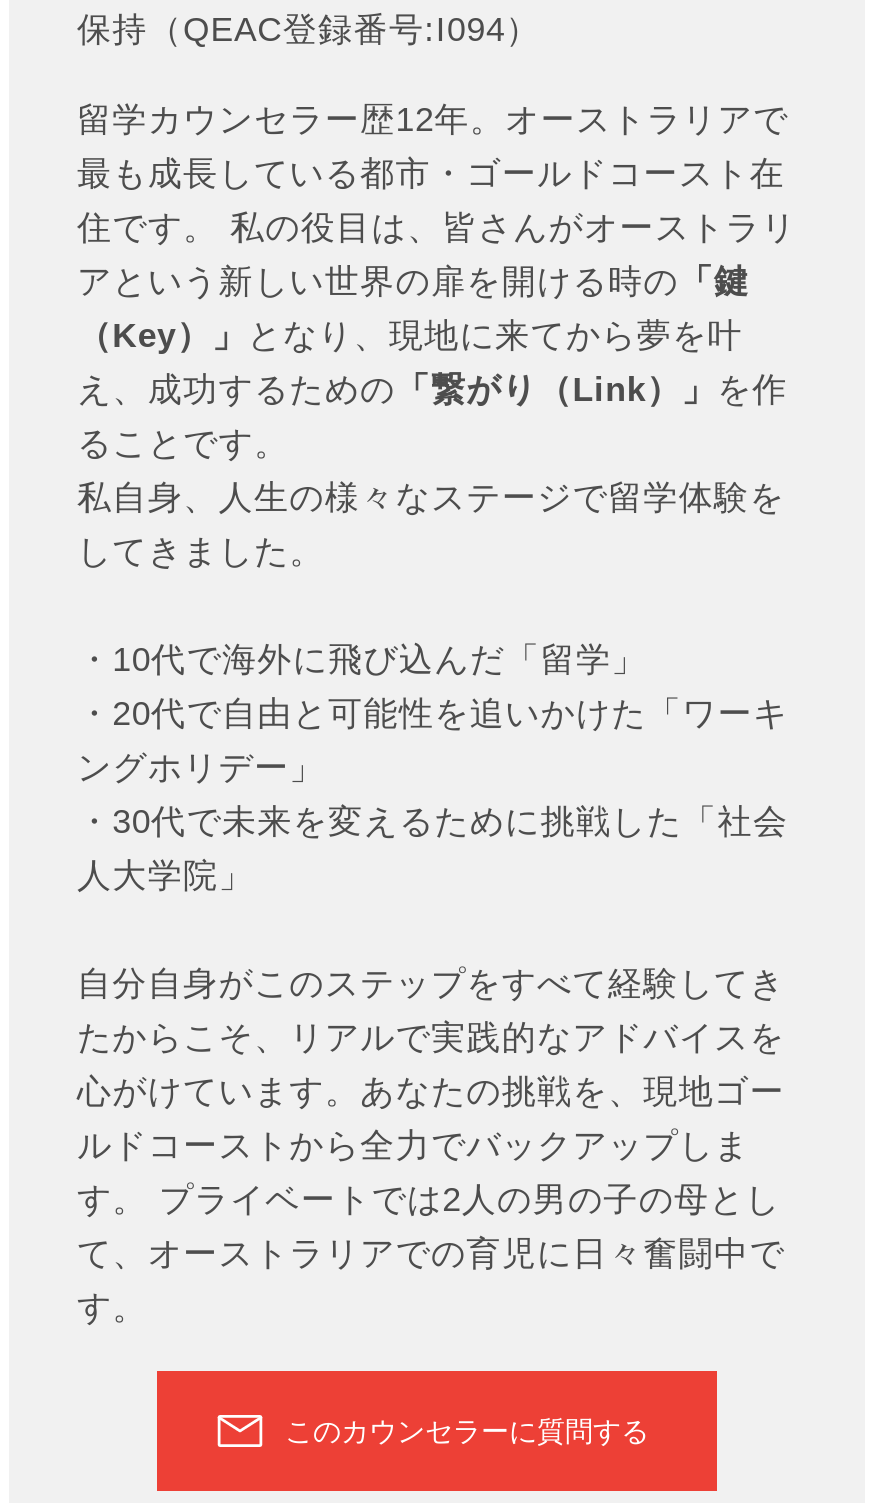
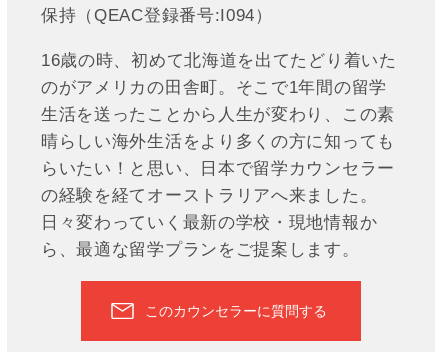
[77,98,796,1326] 留学カウンセラー歴12年。オーストラリアで | 最も成長している都市・ゴールドコースト在 | 住です。 私の役目は、皆さんがオーストラリ | アという新しい世界の扉を開ける時の「鍵 | （Key）」となり、現地に来てから夢を叶 | え、成功するための「繋がり（Link）」を作 | ることです。 | 私自身、人生の様々なステージで留学体験を | してきました。 | ・10代で海外に飛び込んだ「留学」 | ・20代で自由と可能性を追いかけた「ワーキ | ングホリデー」 | ・30代で未来を変えるために挑戦した「社会 | 人大学院」 | 自分自身がこのステップをすべて経験してき | たからこそ、リアルで実践的なアドバイスを | 心がけています。あなたの挑戦を、現地ゴー | ルドコーストから全力でバックアップしま | す。 プライベートでは2人の男の子の母とし | て、オーストラリアでの育児に日々奮闘中で | す。 -> [41,50,397,259] 16歳の時、初めて北海道を出てたどり着いた | のがアメリカの田舎町。そこで1年間の留学 | 生活を送ったことから人生が変わり、この素 | 晴らしい海外生活をより多くの方に知っても | らいたい！と思い、日本で留学カウンセラー | の経験を経てオーストラリアへ来ました。 | 日々変わっていく最新の学校・現地情報か | ら、最適な留学プランをご提案します。

